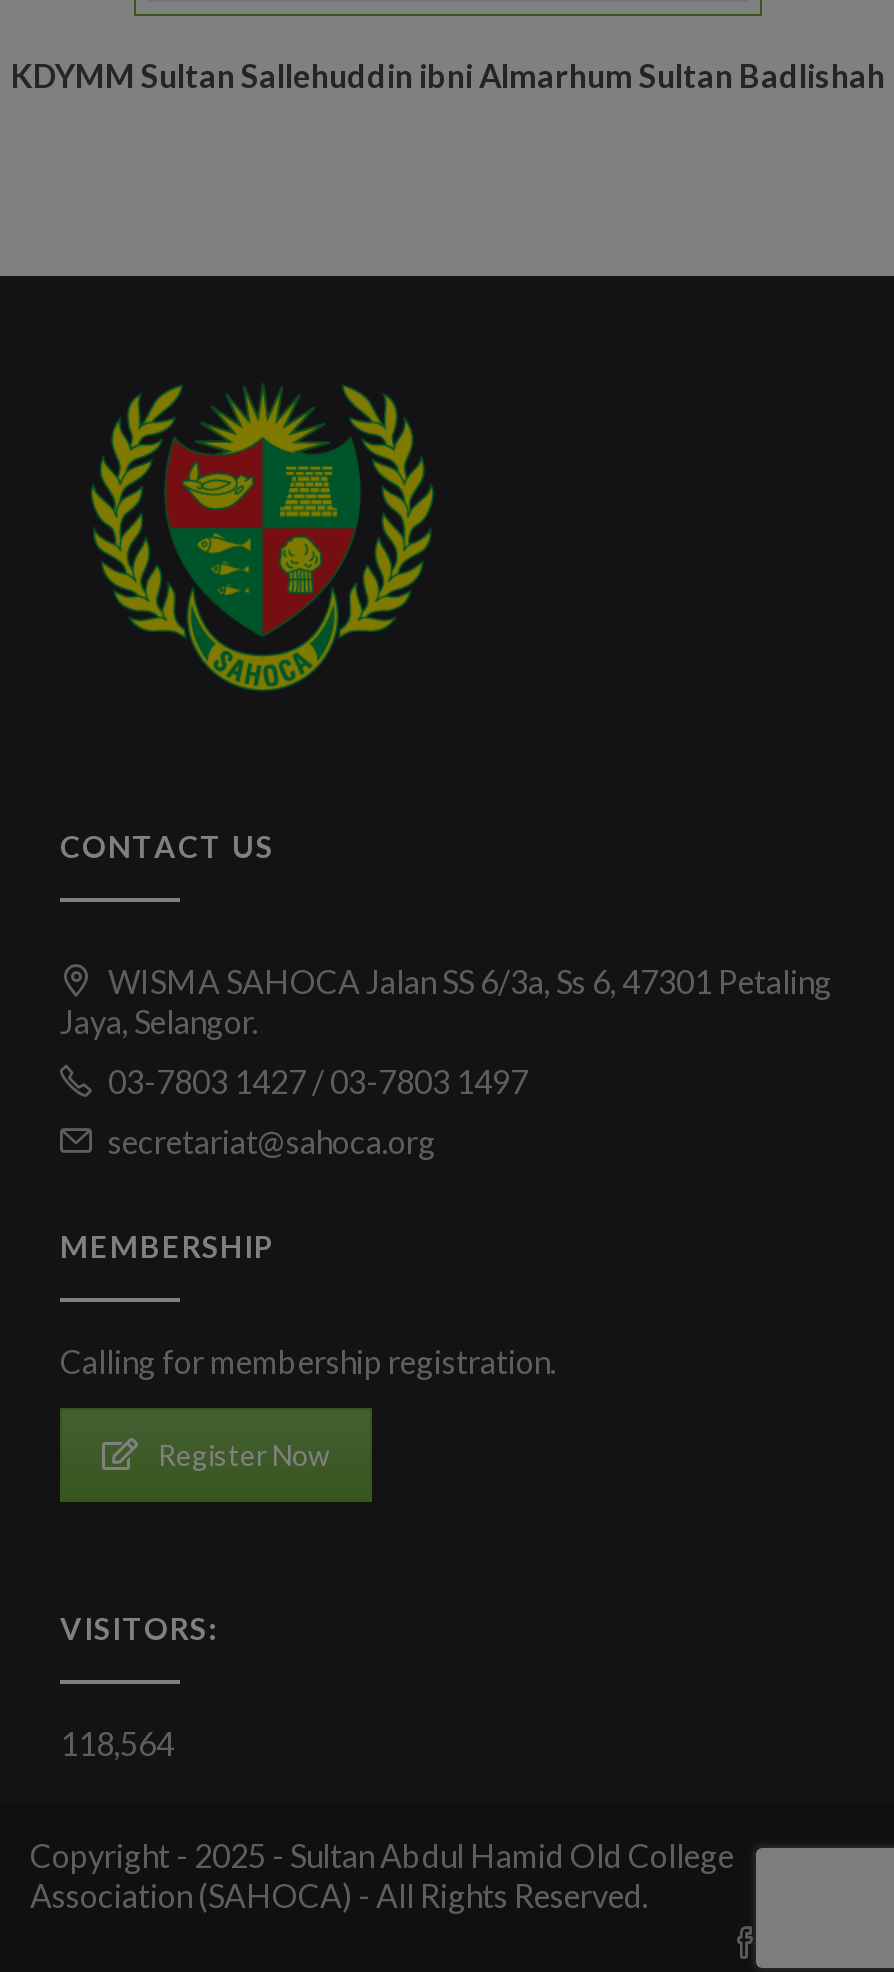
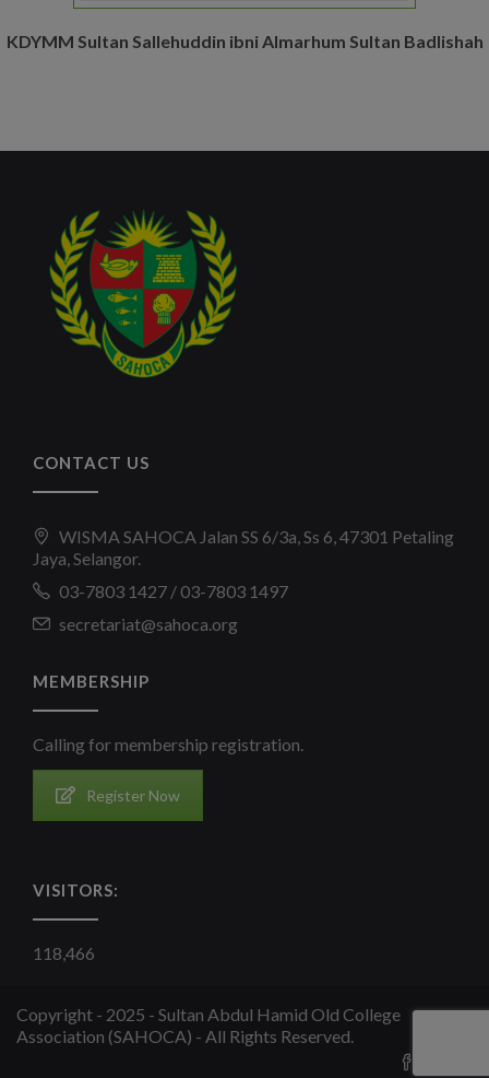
[60,1725,174,1763] 118,564 -> [33,943,95,964] 118,466

